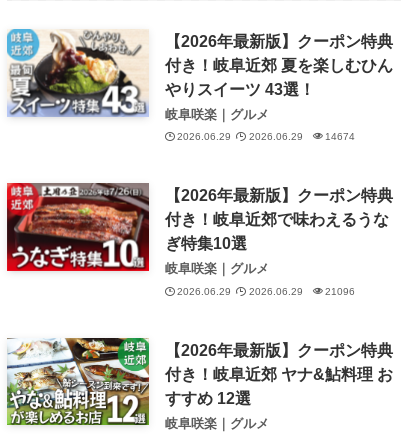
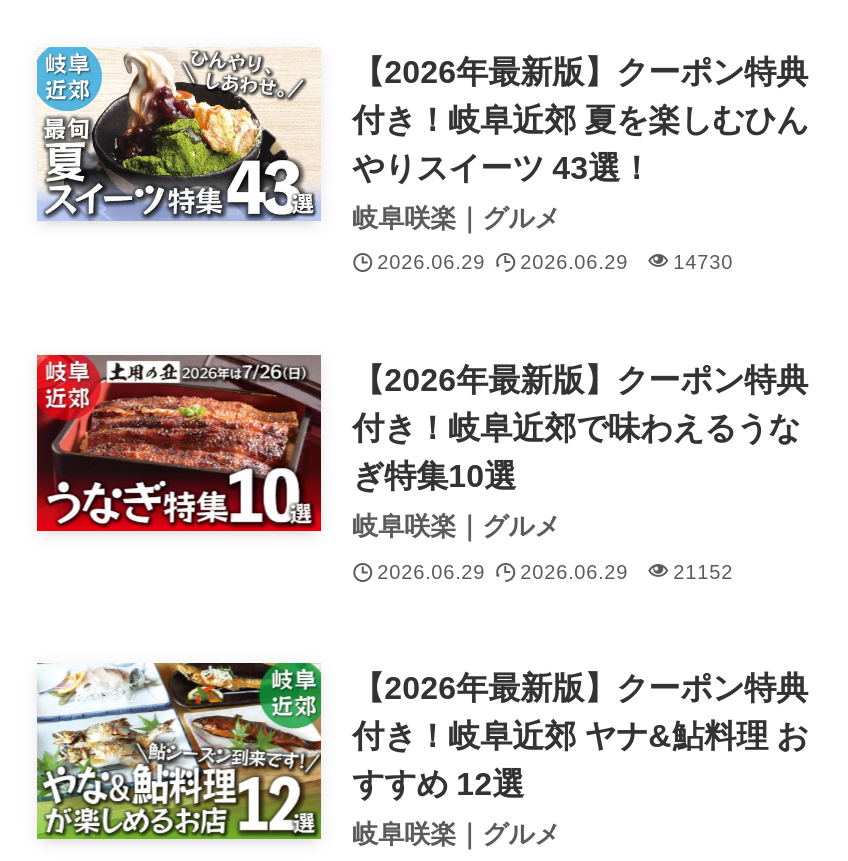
[325,131,355,142] 14674 -> [673,252,733,274] 14730
[325,286,355,297] 21096 -> [673,561,733,583] 21152

